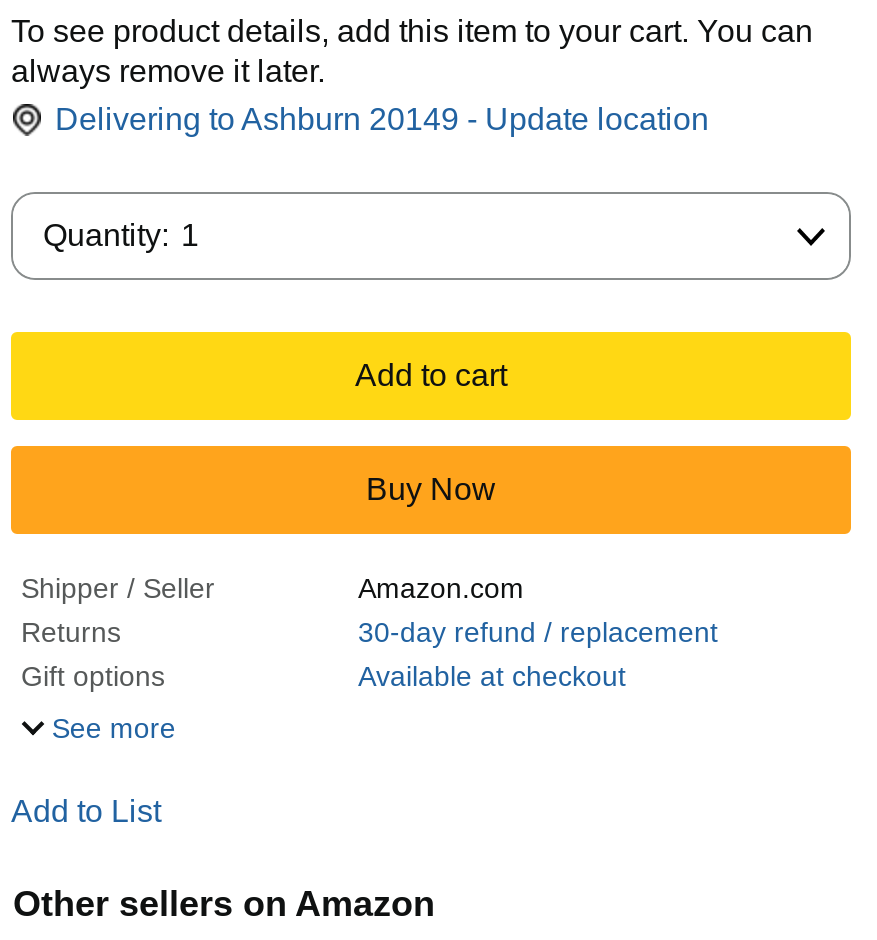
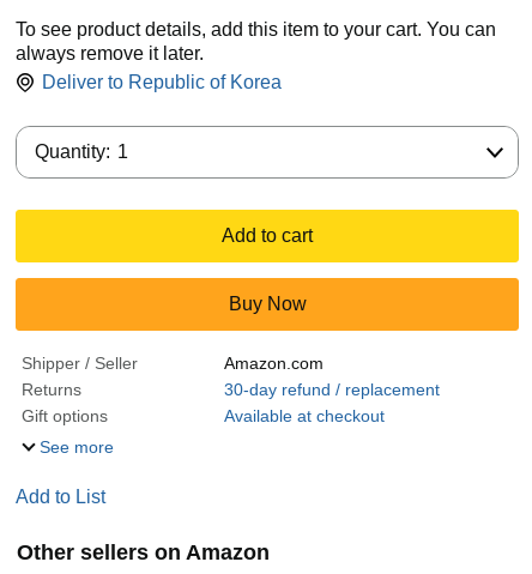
[55,102,709,136] Delivering to Ashburn 20149 - Update location -> [42,72,282,92] Deliver to Republic of Korea

